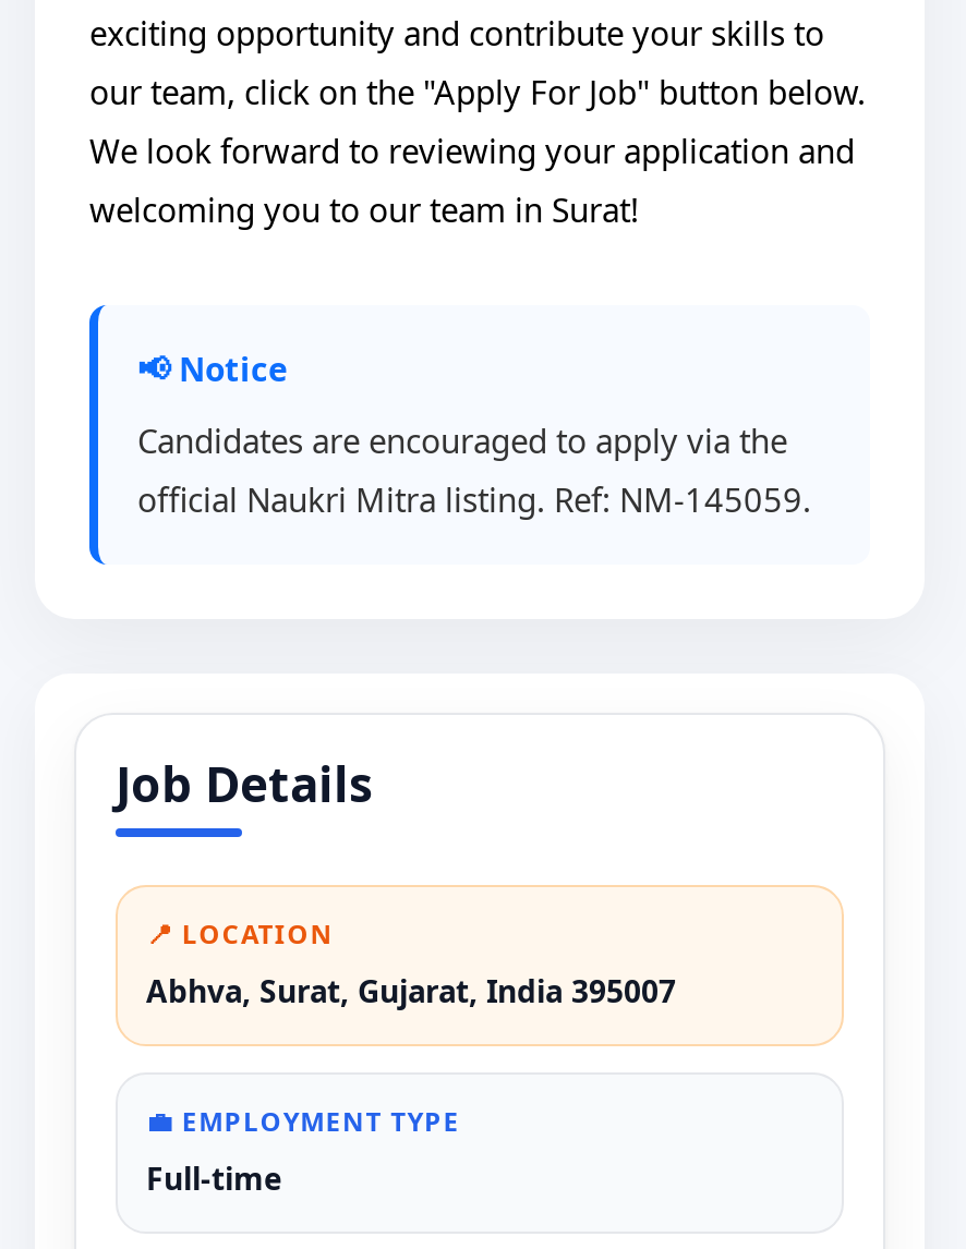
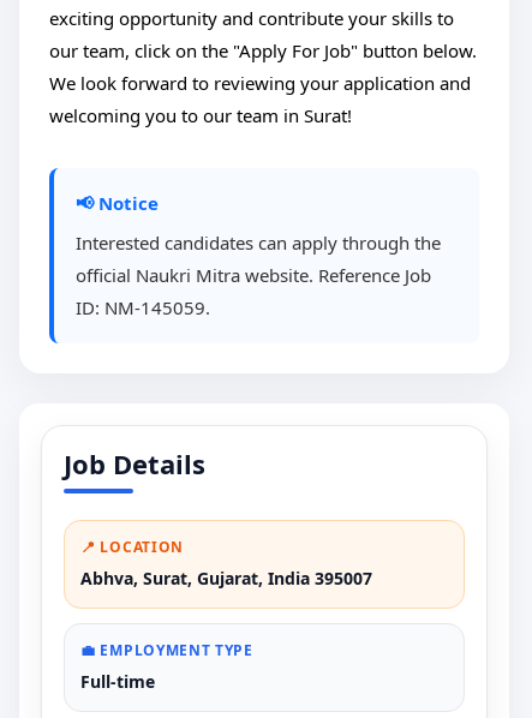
[137,419,811,521] Candidates are encouraged to apply via the | official Naukri Mitra listing. Ref: NM-145059. -> [76,231,441,319] Interested candidates can apply through the | official Naukri Mitra website. Reference Job | ID: NM-145059.

